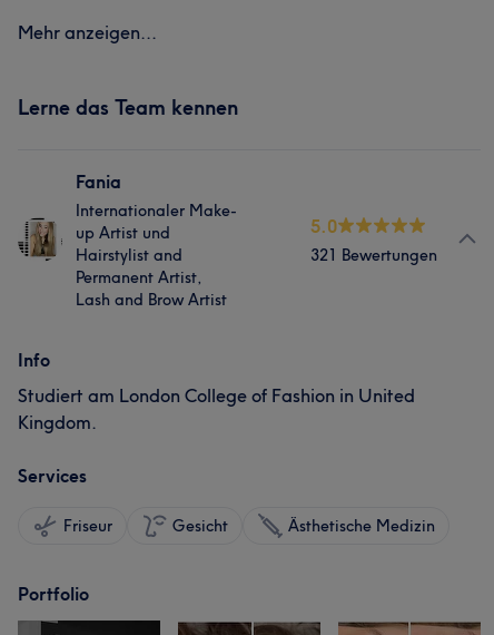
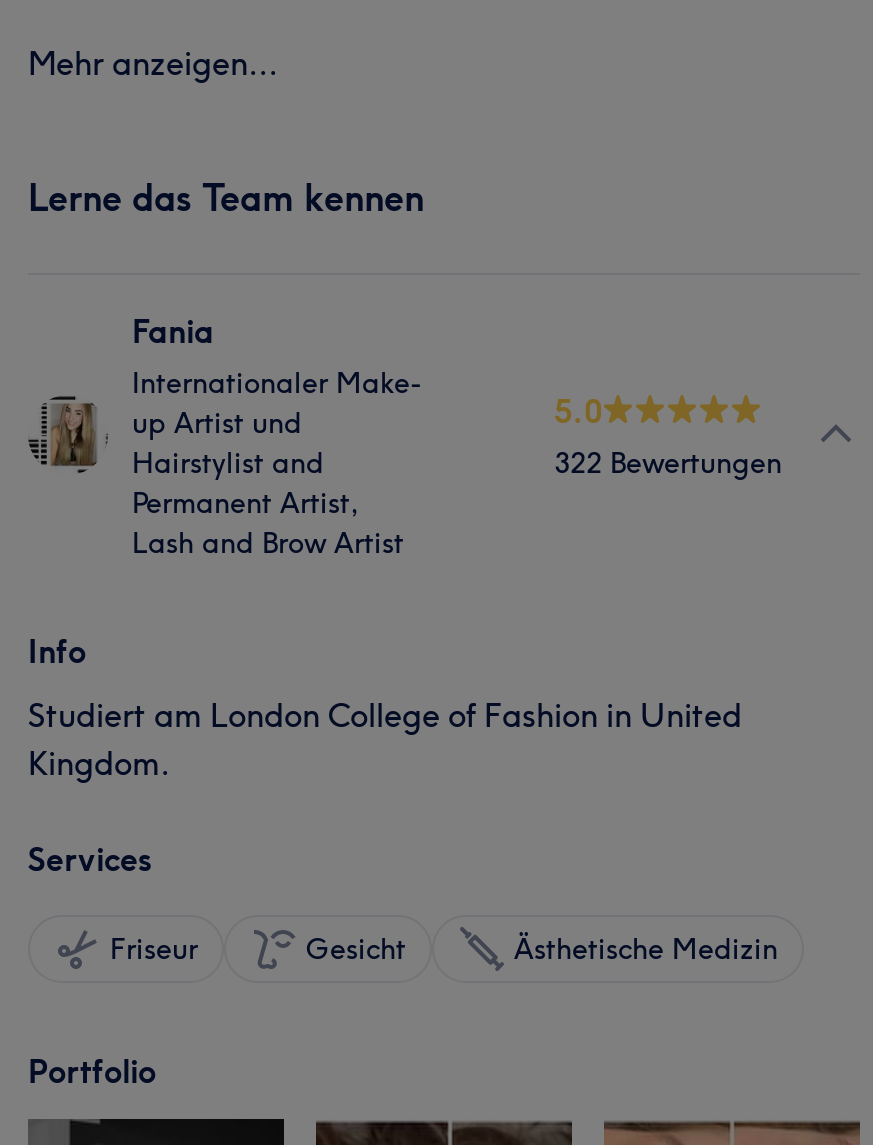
[310,245,437,265] 321 Bewertungen -> [554,445,782,481] 322 Bewertungen

